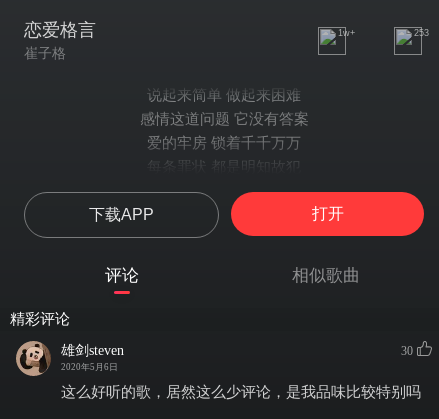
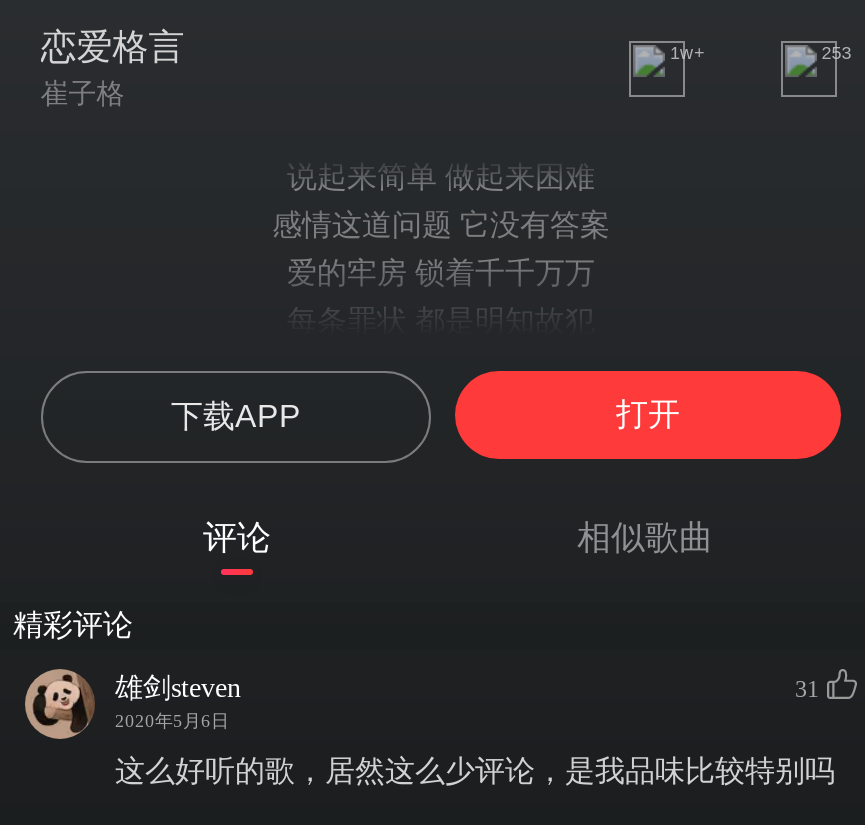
[401,344,413,358] 30 -> [795,674,819,702] 31

